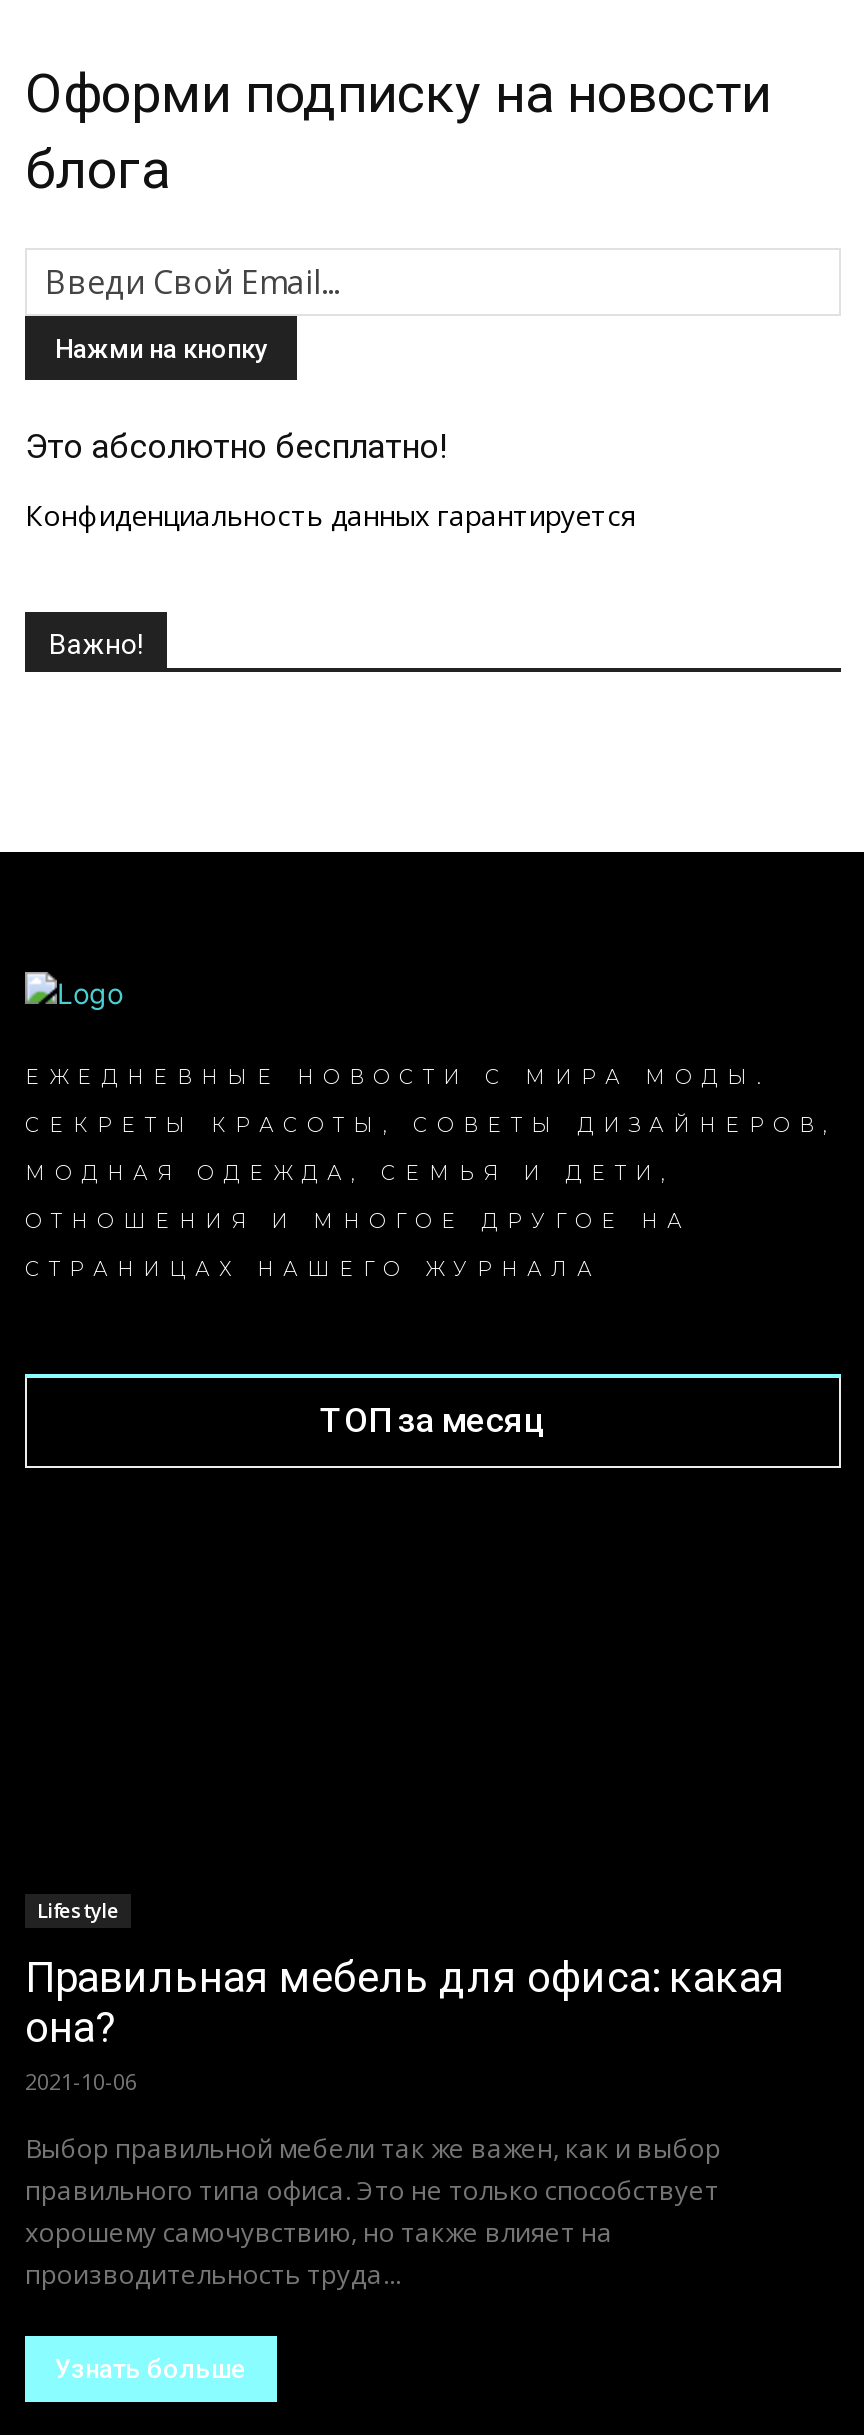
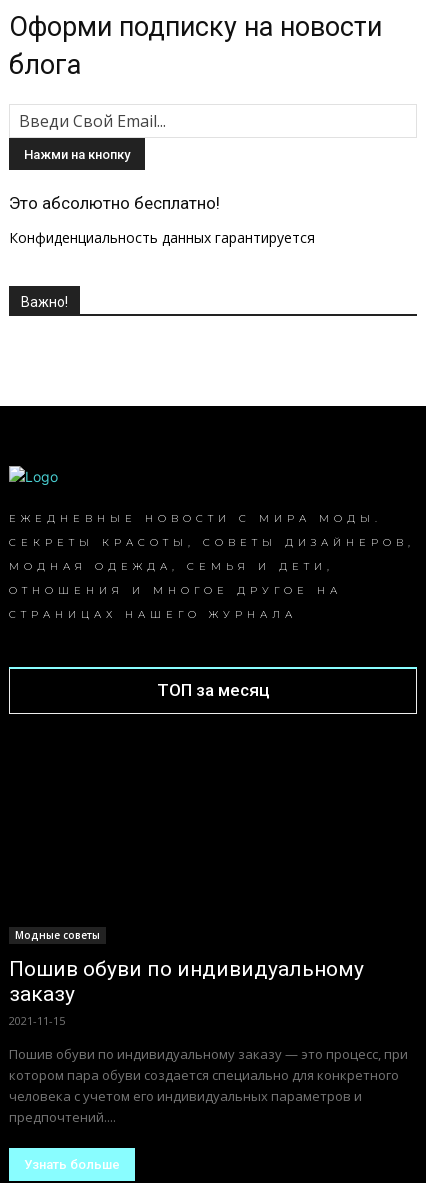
[37,1896,119,1924] Lifestyle -> [15,928,100,942] Модные советы
[25,1954,785,2096] Правильная мебель для офиса: какая | она? | 2021-10-06 -> [9,957,364,1028] Пошив обуви по индивидуальному | заказу | 2021-11-15
[25,2130,721,2292] Выбор правильной мебели так же важен, как и выбор | правильного типа офиса. Это не только способствует | хорошему самочувствию, но также влияет на | производительность труда... -> [9,1045,408,1126] Пошив обуви по индивидуальному заказу — это процесс, при | котором пара обуви создается специально для конкретного | человека с учетом его индивидуальных параметров и | предпочтений....

